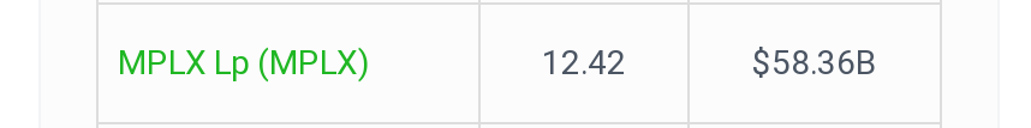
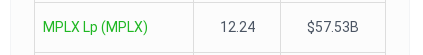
[542,43,877,81] 12.42 | $58.36B -> [219,19,359,35] 12.24 | $57.53B

